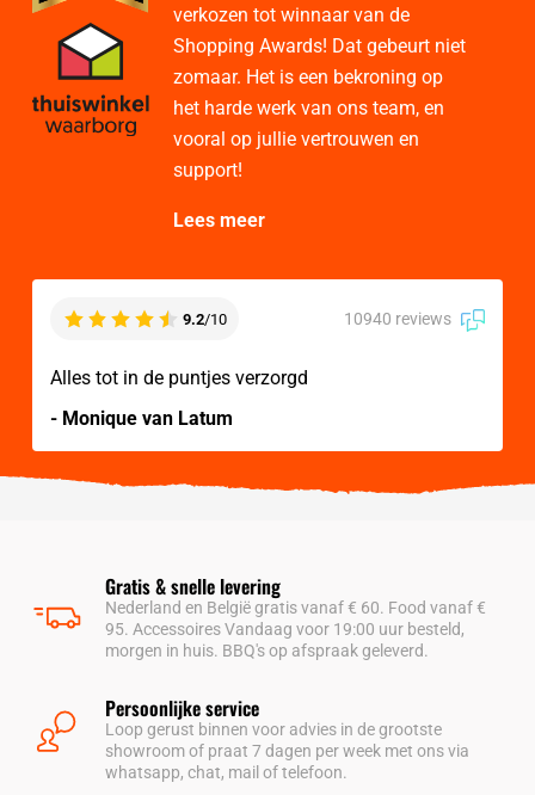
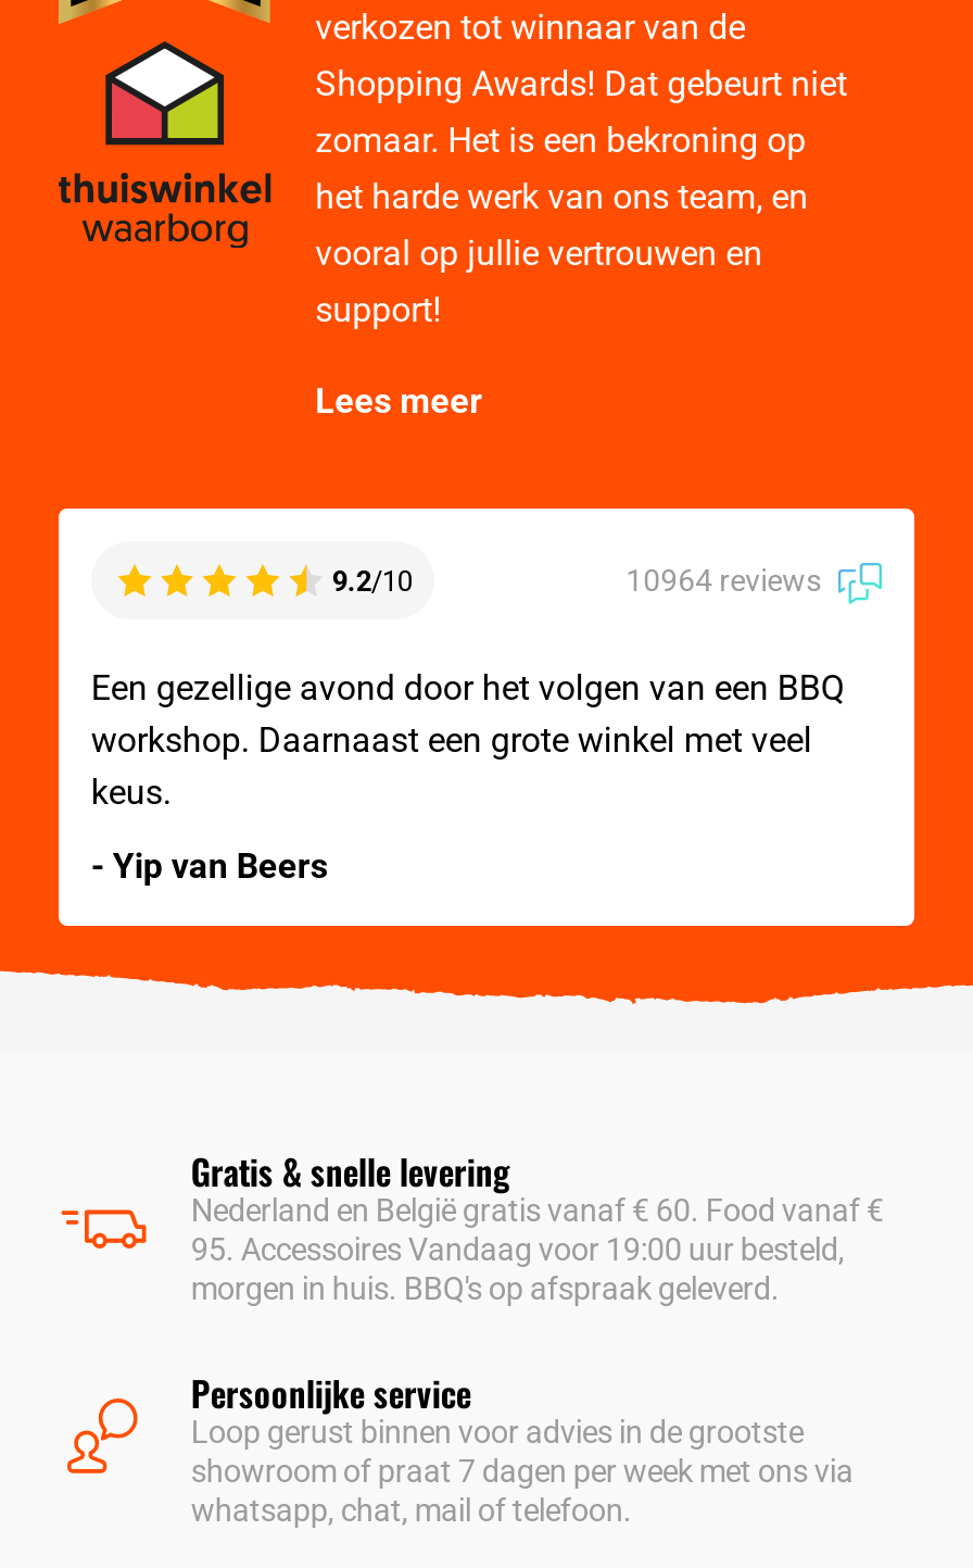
[344,310,455,329] 10940 reviews -> [626,564,828,598] 10964 reviews
[50,367,308,389] Alles tot in de puntjes verzorgd -> [91,668,845,813] Een gezellige avond door het volgen van een BBQ | workshop. Daarnaast een grote winkel met veel | keus.
[50,407,233,430] - Monique van Latum -> [91,846,328,887] - Yip van Beers

